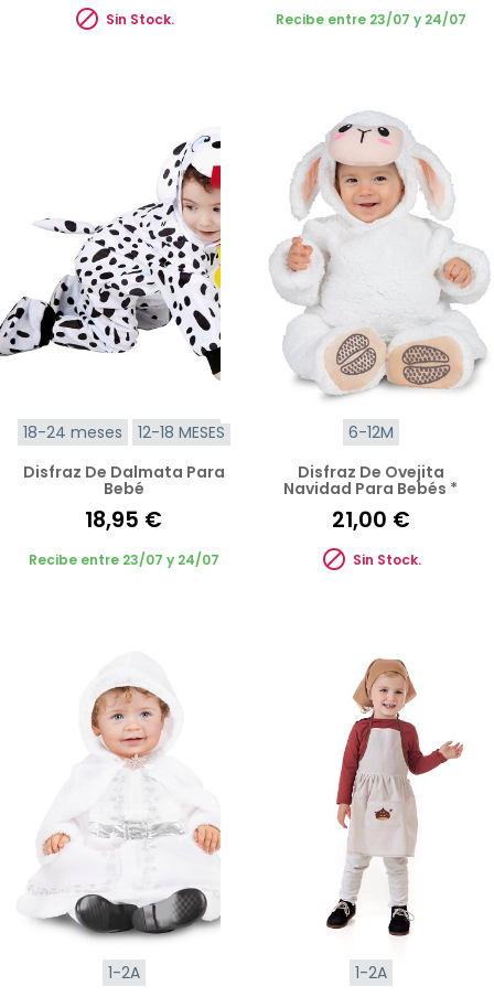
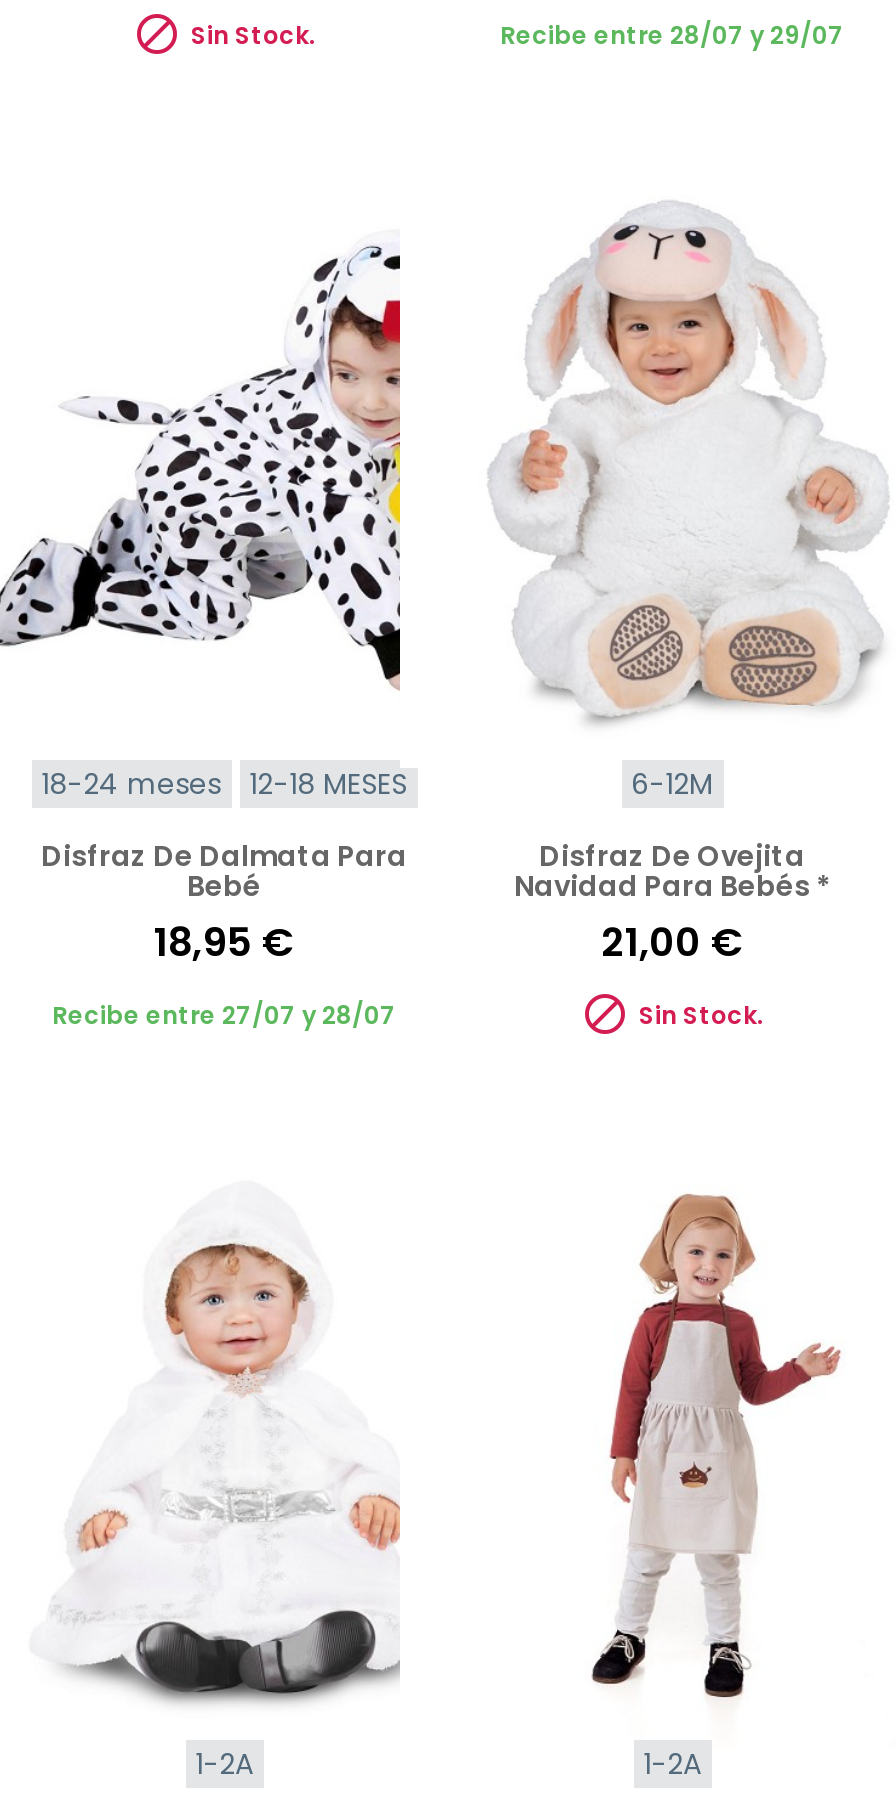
[275,10,466,29] Recibe entre 23/07 y 24/07 -> [500,18,844,52] Recibe entre 28/07 y 29/07
[28,551,219,570] Recibe entre 23/07 y 24/07 -> [52,999,396,1033] Recibe entre 27/07 y 28/07

